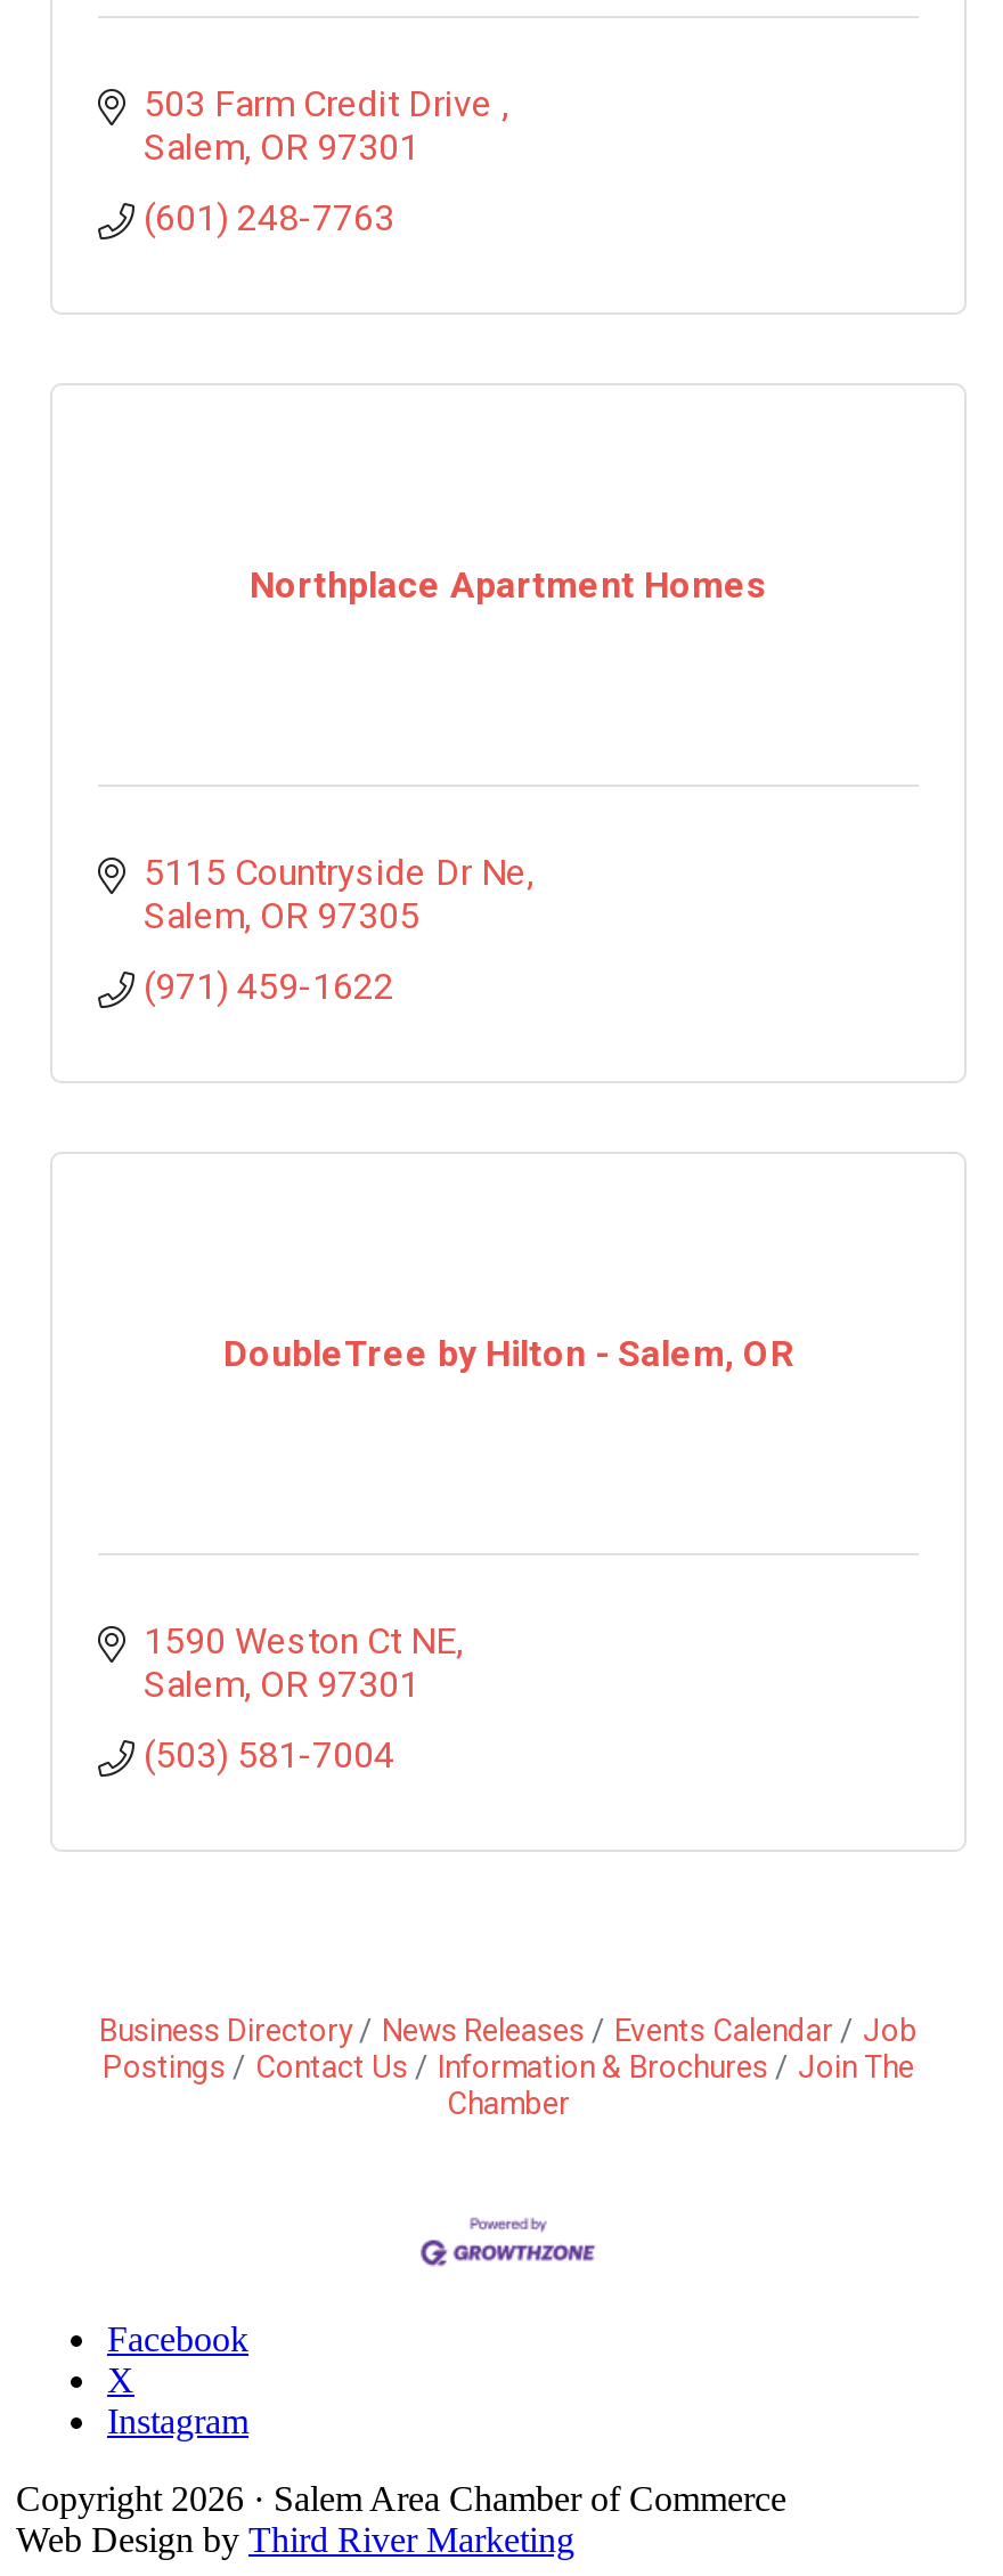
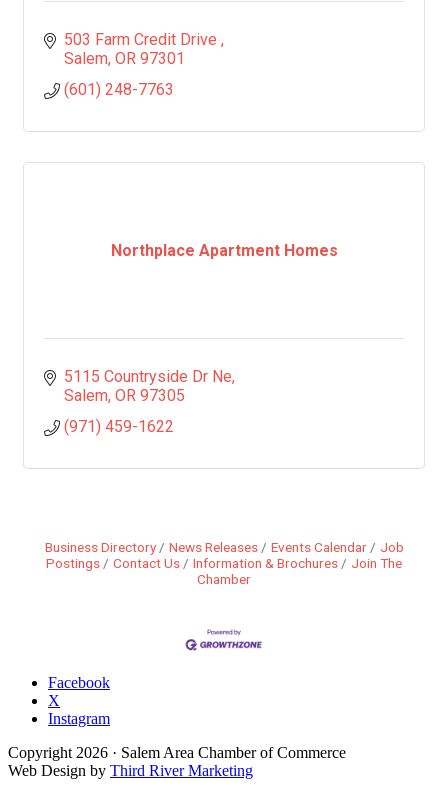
[223,1332,793,1376] DoubleTree by Hilton - Salem, OR -> none
[144,1620,456,1777] 1590 Weston Ct NE | Salem OR 97301 | (503) 581-7004 -> none

